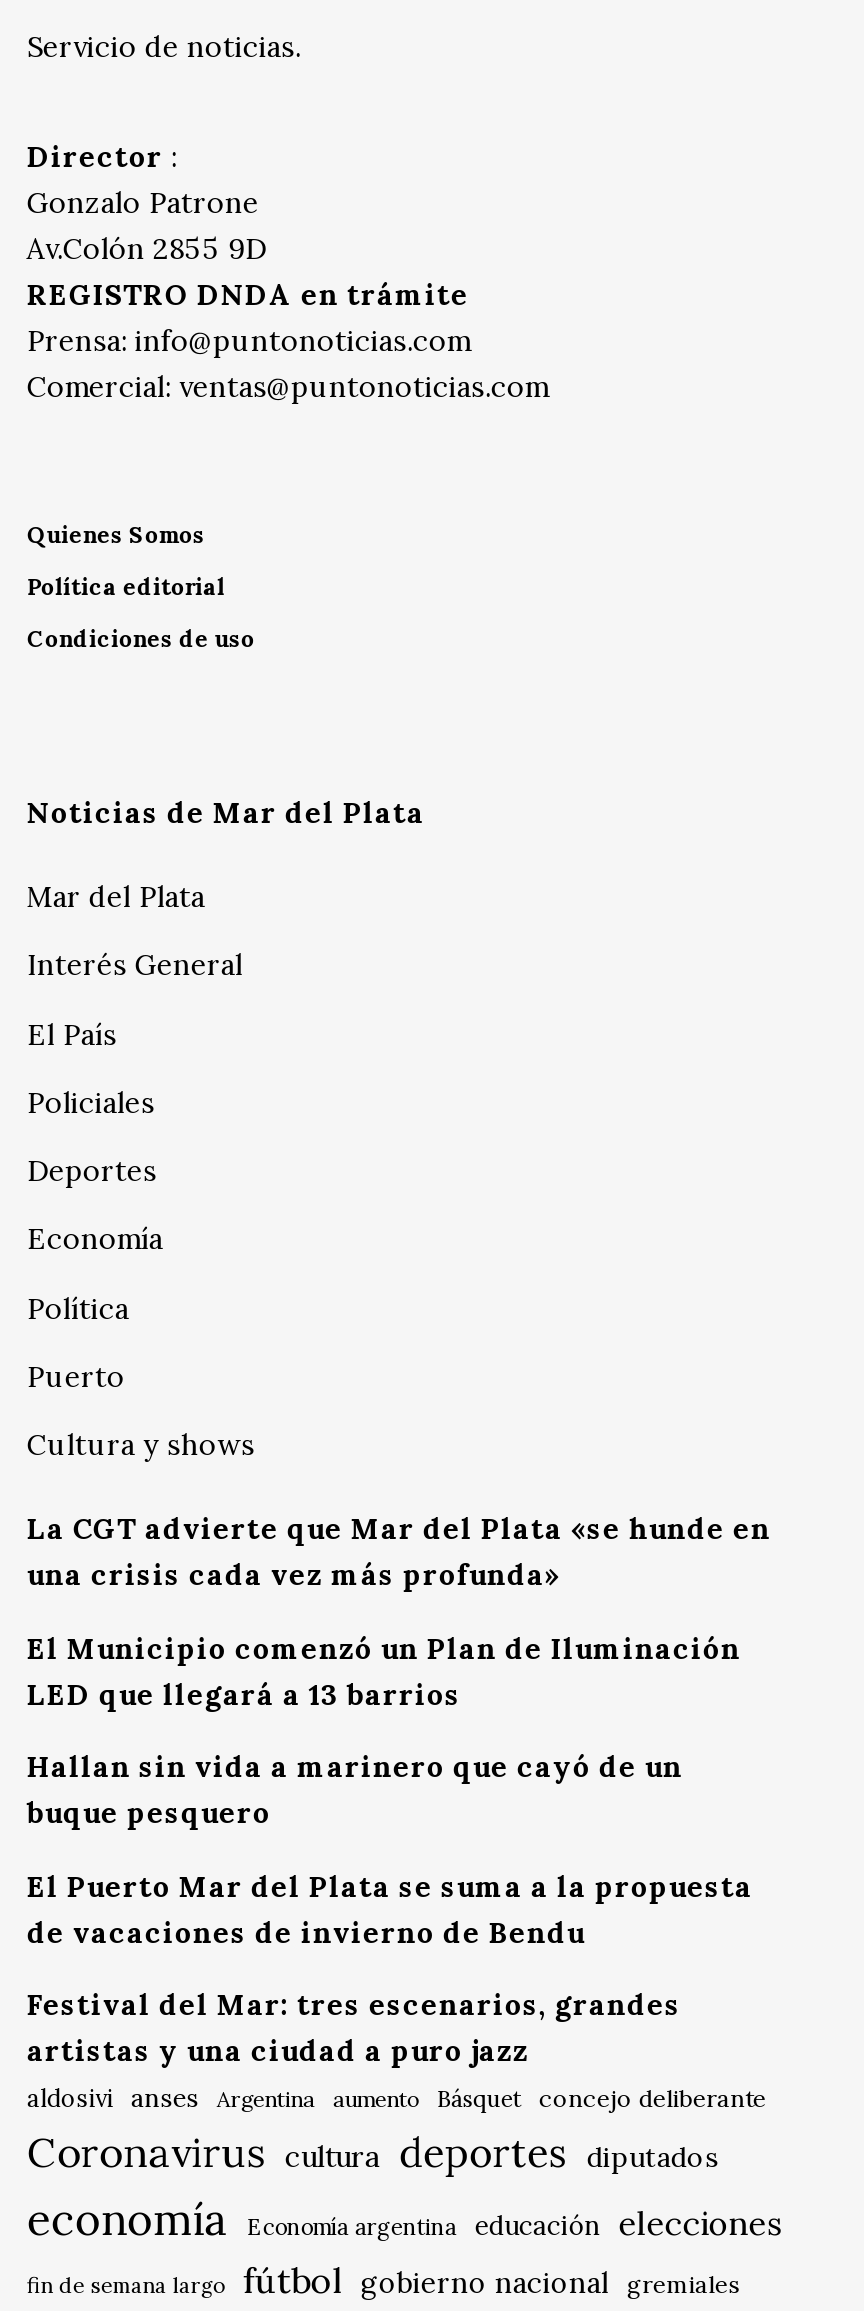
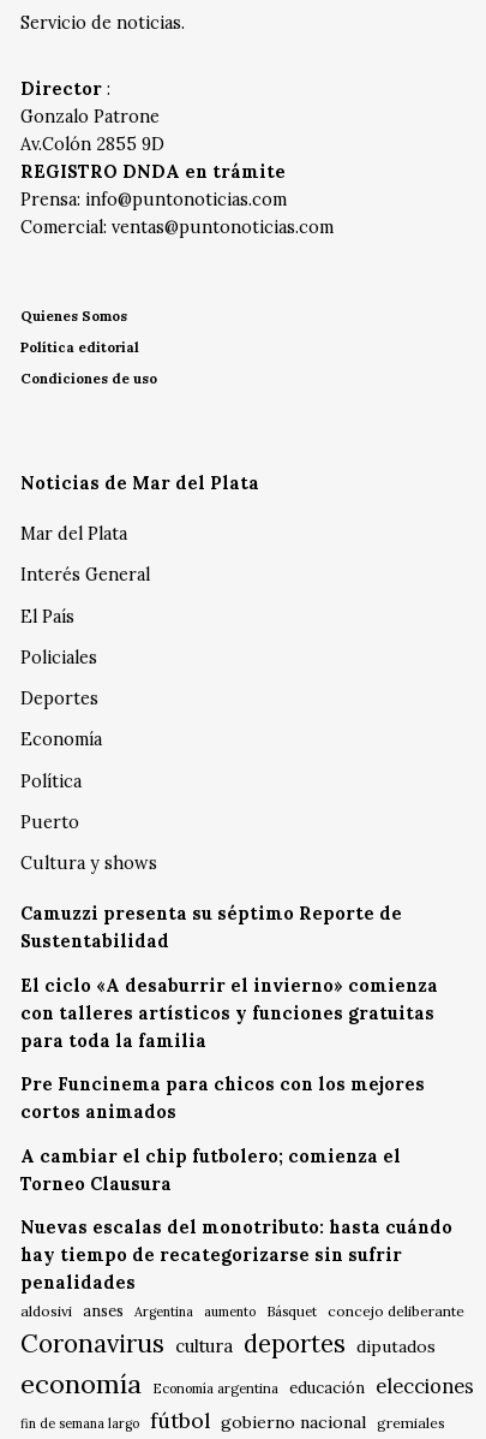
[27,1511,771,1593] La CGT advierte que Mar del Plata «se hunde en | una crisis cada vez más profunda» -> [21,903,402,952] Camuzzi presenta su séptimo Reporte de | Sustentabilidad
[27,1630,741,1712] El Municipio comenzó un Plan de Iluminación | LED que llegará a 13 barrios -> [21,974,438,1051] El ciclo «A desaburrir el invierno» comienza | con talleres artísticos y funciones gratuitas | para toda la familia
[27,1749,683,1831] Hallan sin vida a marinero que cayó de un | buque pesquero -> [21,1074,425,1123] Pre Funcinema para chicos con los mejores | cortos animados
[27,1868,753,1950] El Puerto Mar del Plata se suma a la propuesta | de vacaciones de invierno de Bendu -> [21,1145,401,1194] A cambiar el chip futbolero; comienza el | Torneo Clausura
[27,1987,681,2069] Festival del Mar: tres escenarios, grandes | artistas y una ciudad a puro jazz -> [21,1217,453,1294] Nuevas escalas del monotributo: hasta cuándo | hay tiempo de recategorizarse sin sufrir | penalidades

